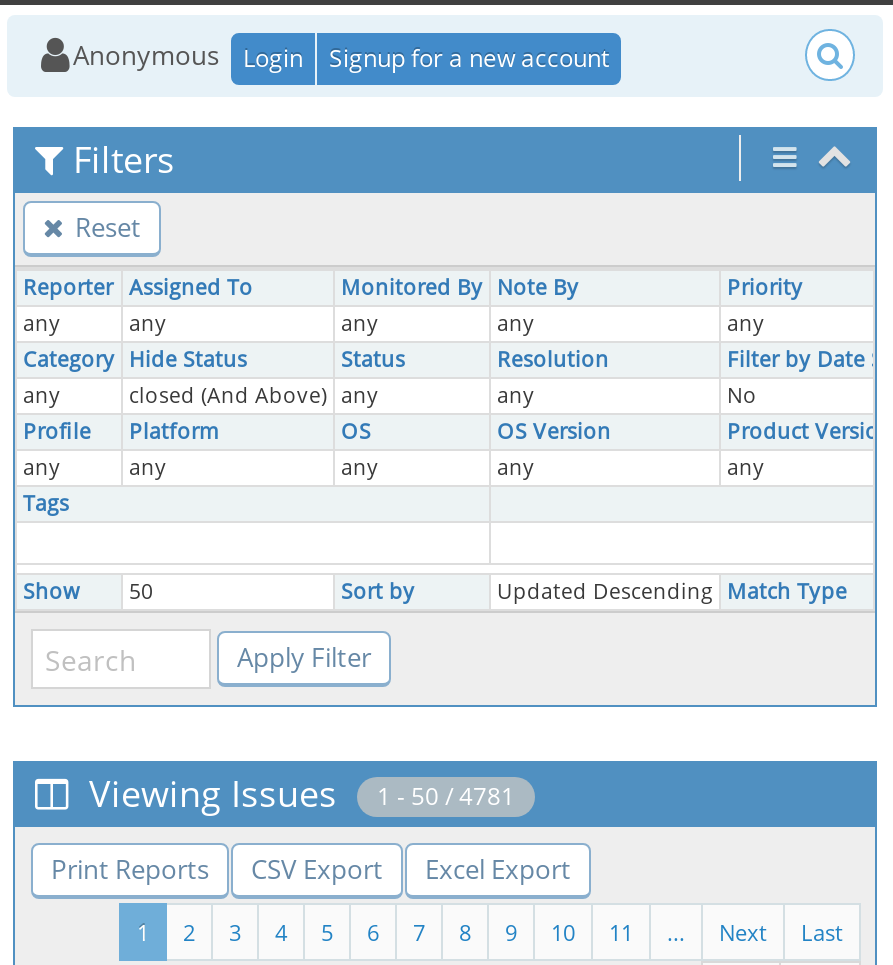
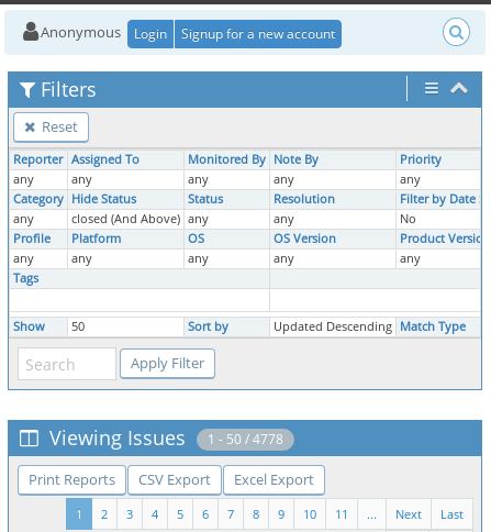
[79,769,515,817] Viewing Issues 1 - 50 / 4781 -> [44,424,283,451] Viewing Issues 1 - 50 / 4778

